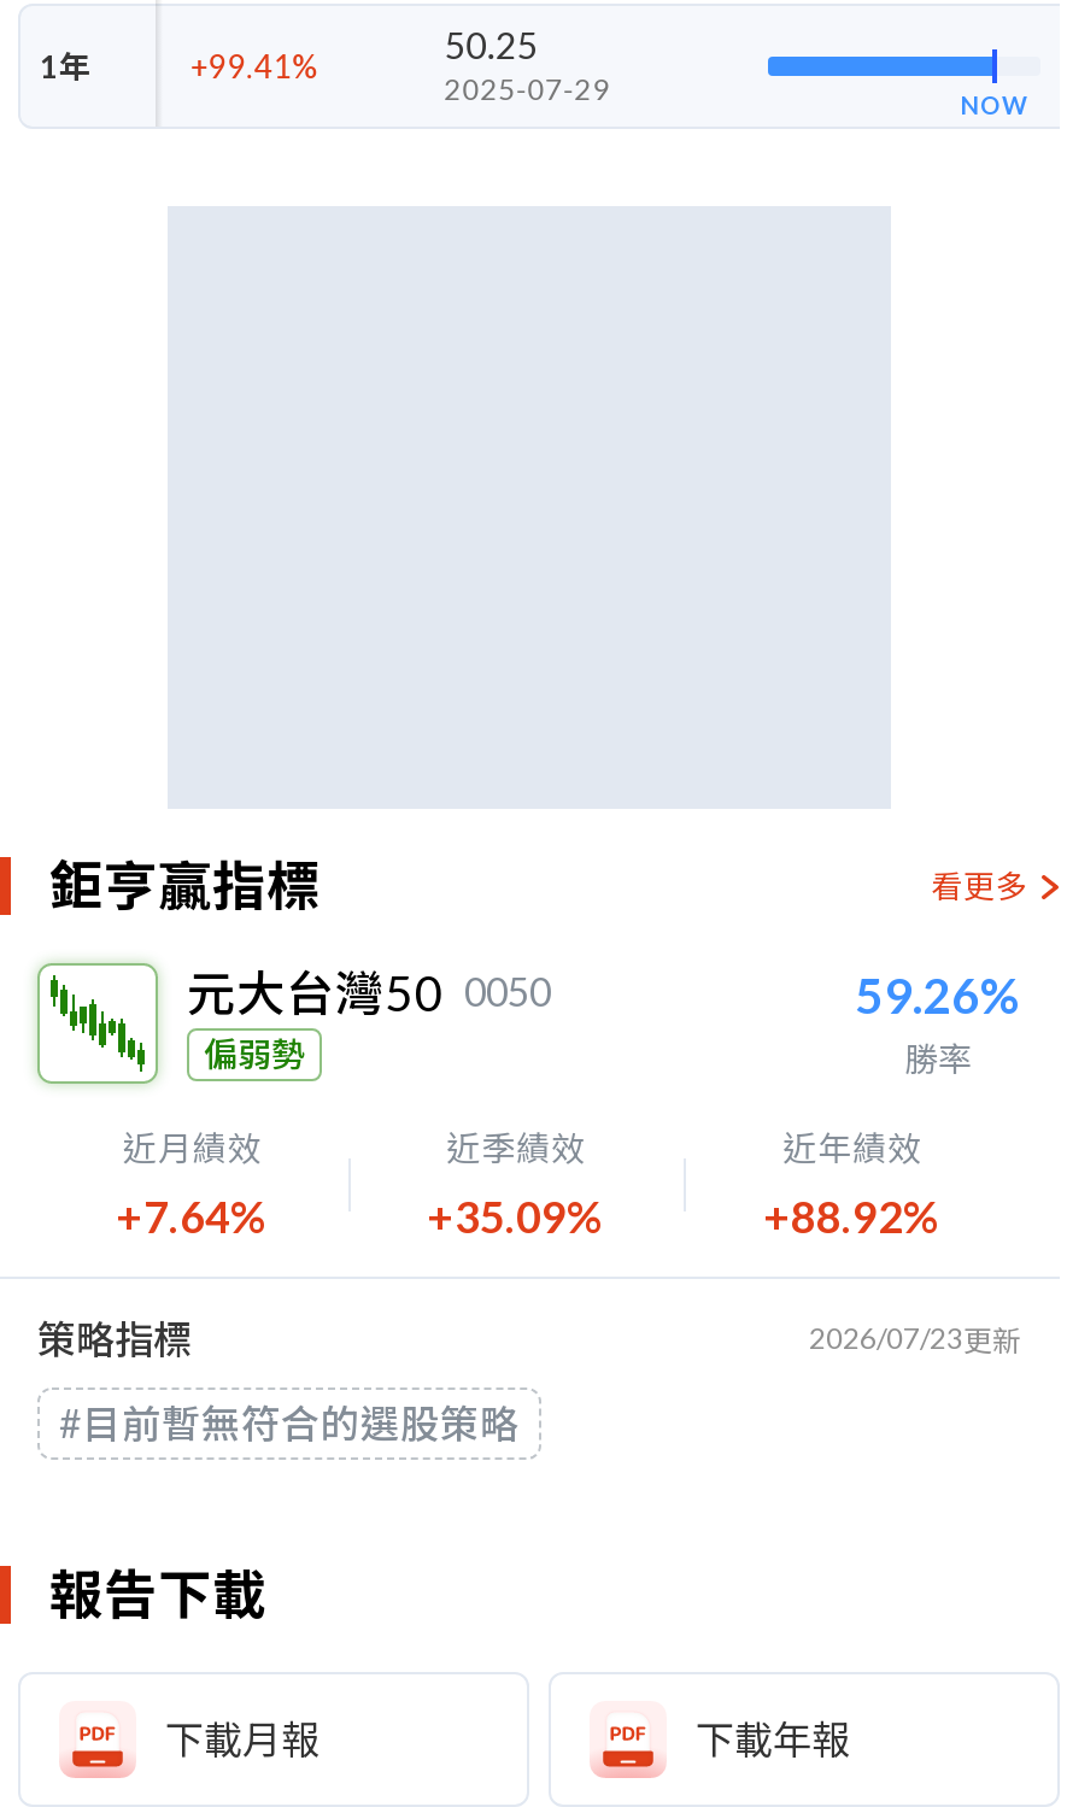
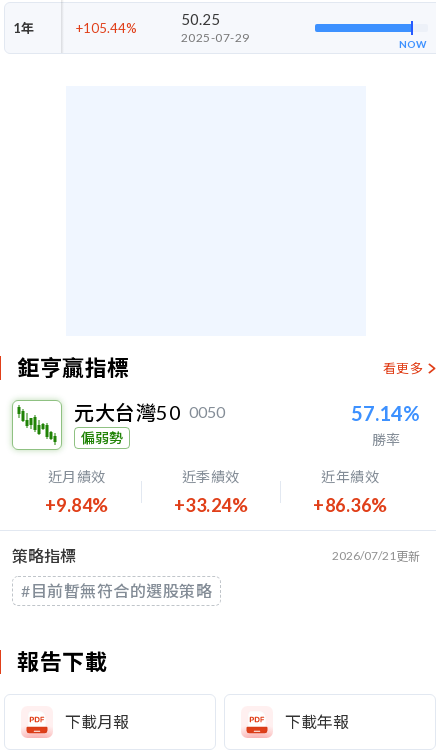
[191,46,319,84] +99.41% -> [76,19,137,35] +105.44%
[855,966,1021,1023] 59.26% -> [351,401,420,425] 57.14%
[116,1190,270,1243] +7.64% -> [44,494,108,516] +9.84%
[427,1190,606,1243] +35.09% -> [173,494,248,516] +33.24%
[763,1190,943,1243] +88.92% -> [313,494,387,516] +86.36%
[809,1320,1021,1359] 2026/07/23更新 -> [332,548,420,564] 2026/07/21更新

